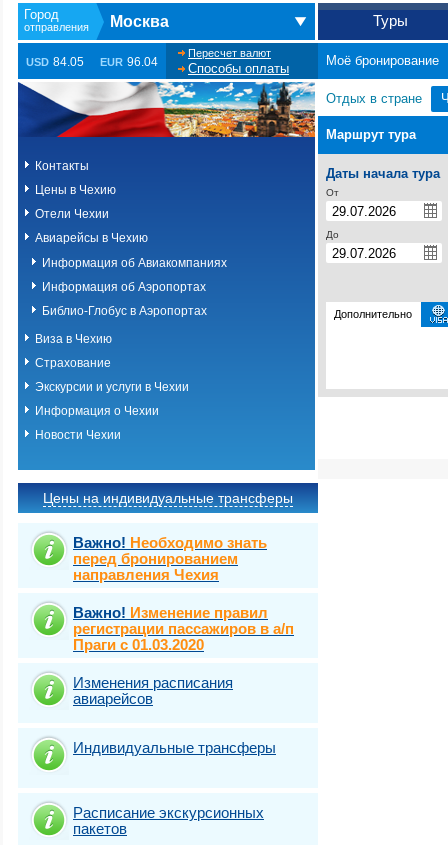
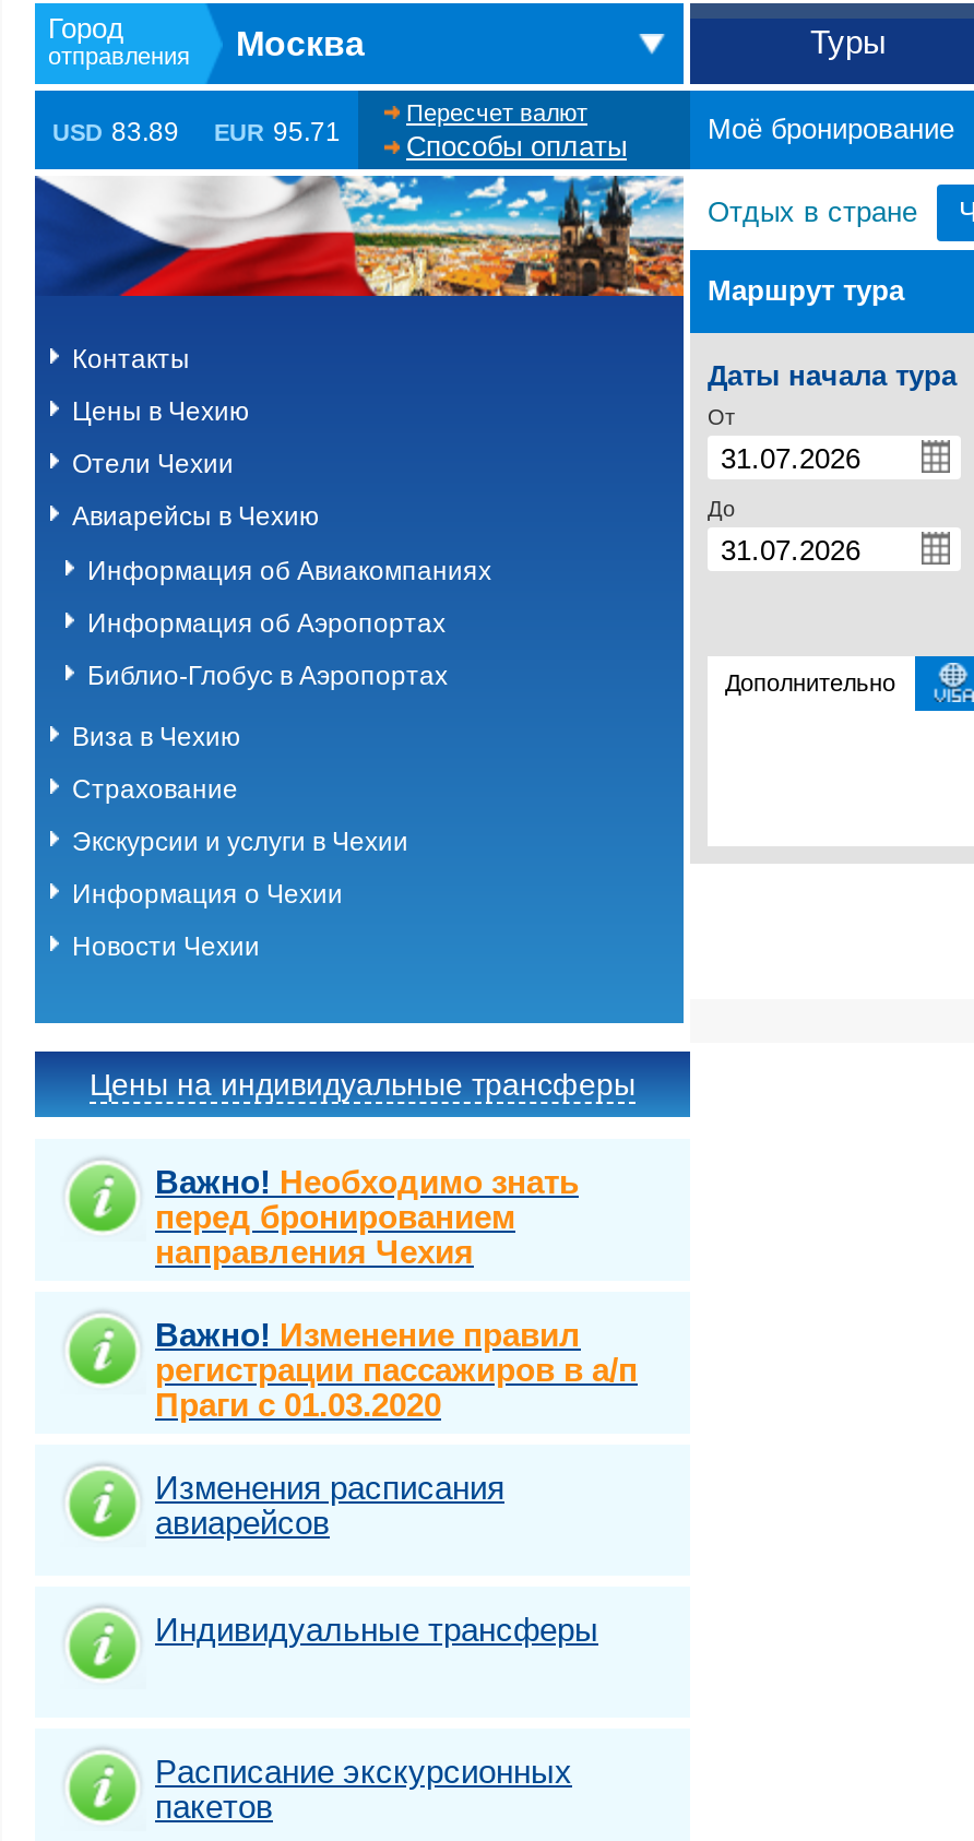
[26,55,84,69] USD 84.05 -> [52,117,179,147] USD 83.89
[100,55,158,69] EUR 96.04 -> [214,117,341,147] EUR 95.71

